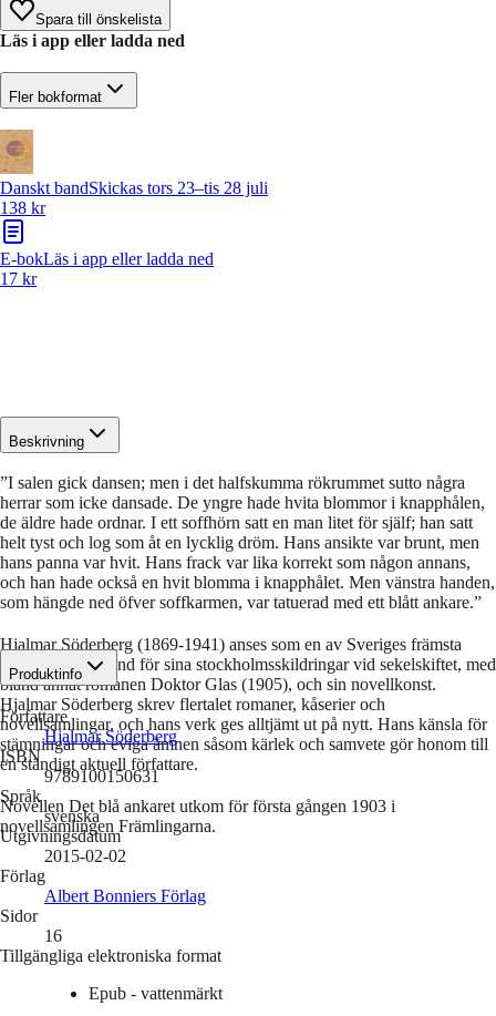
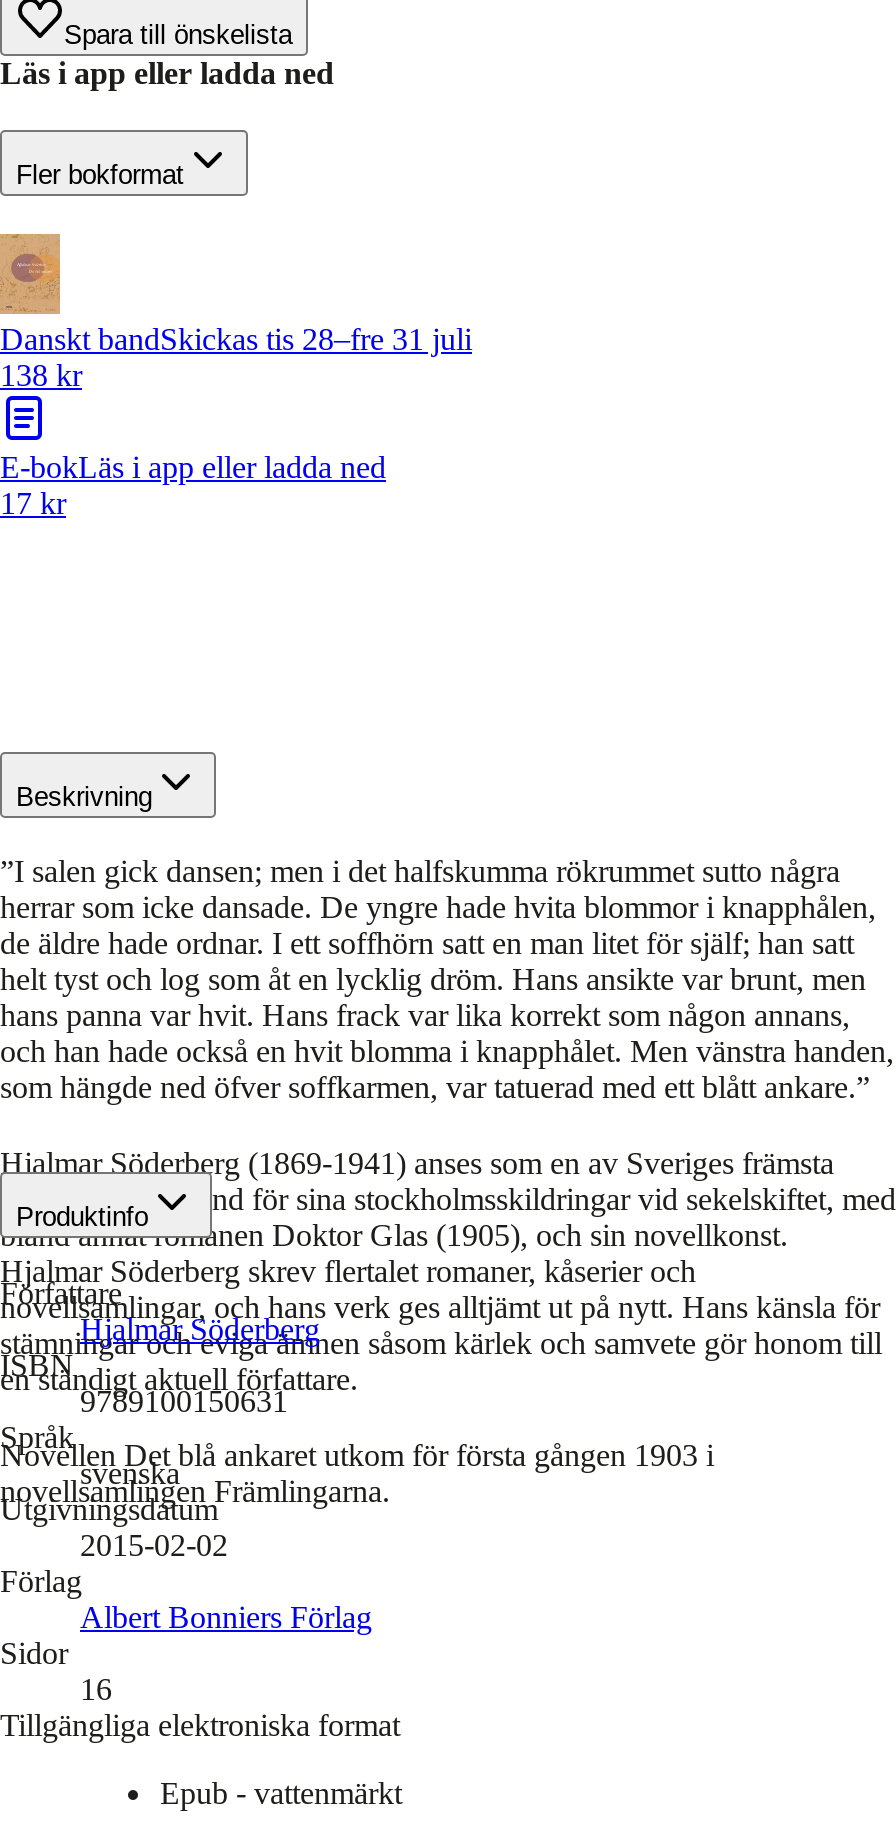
[0,178,268,197] Danskt bandSkickas tors 23–tis 28 juli -> [0,322,472,356] Danskt bandSkickas tis 28–fre 31 juli

